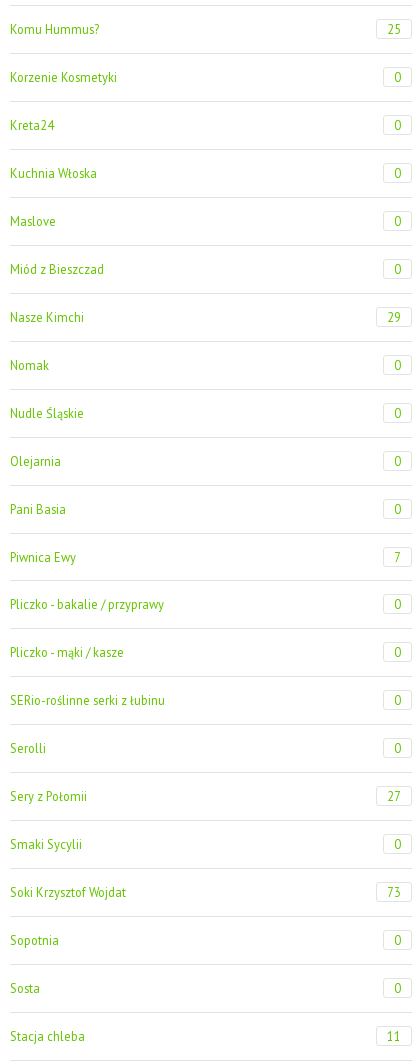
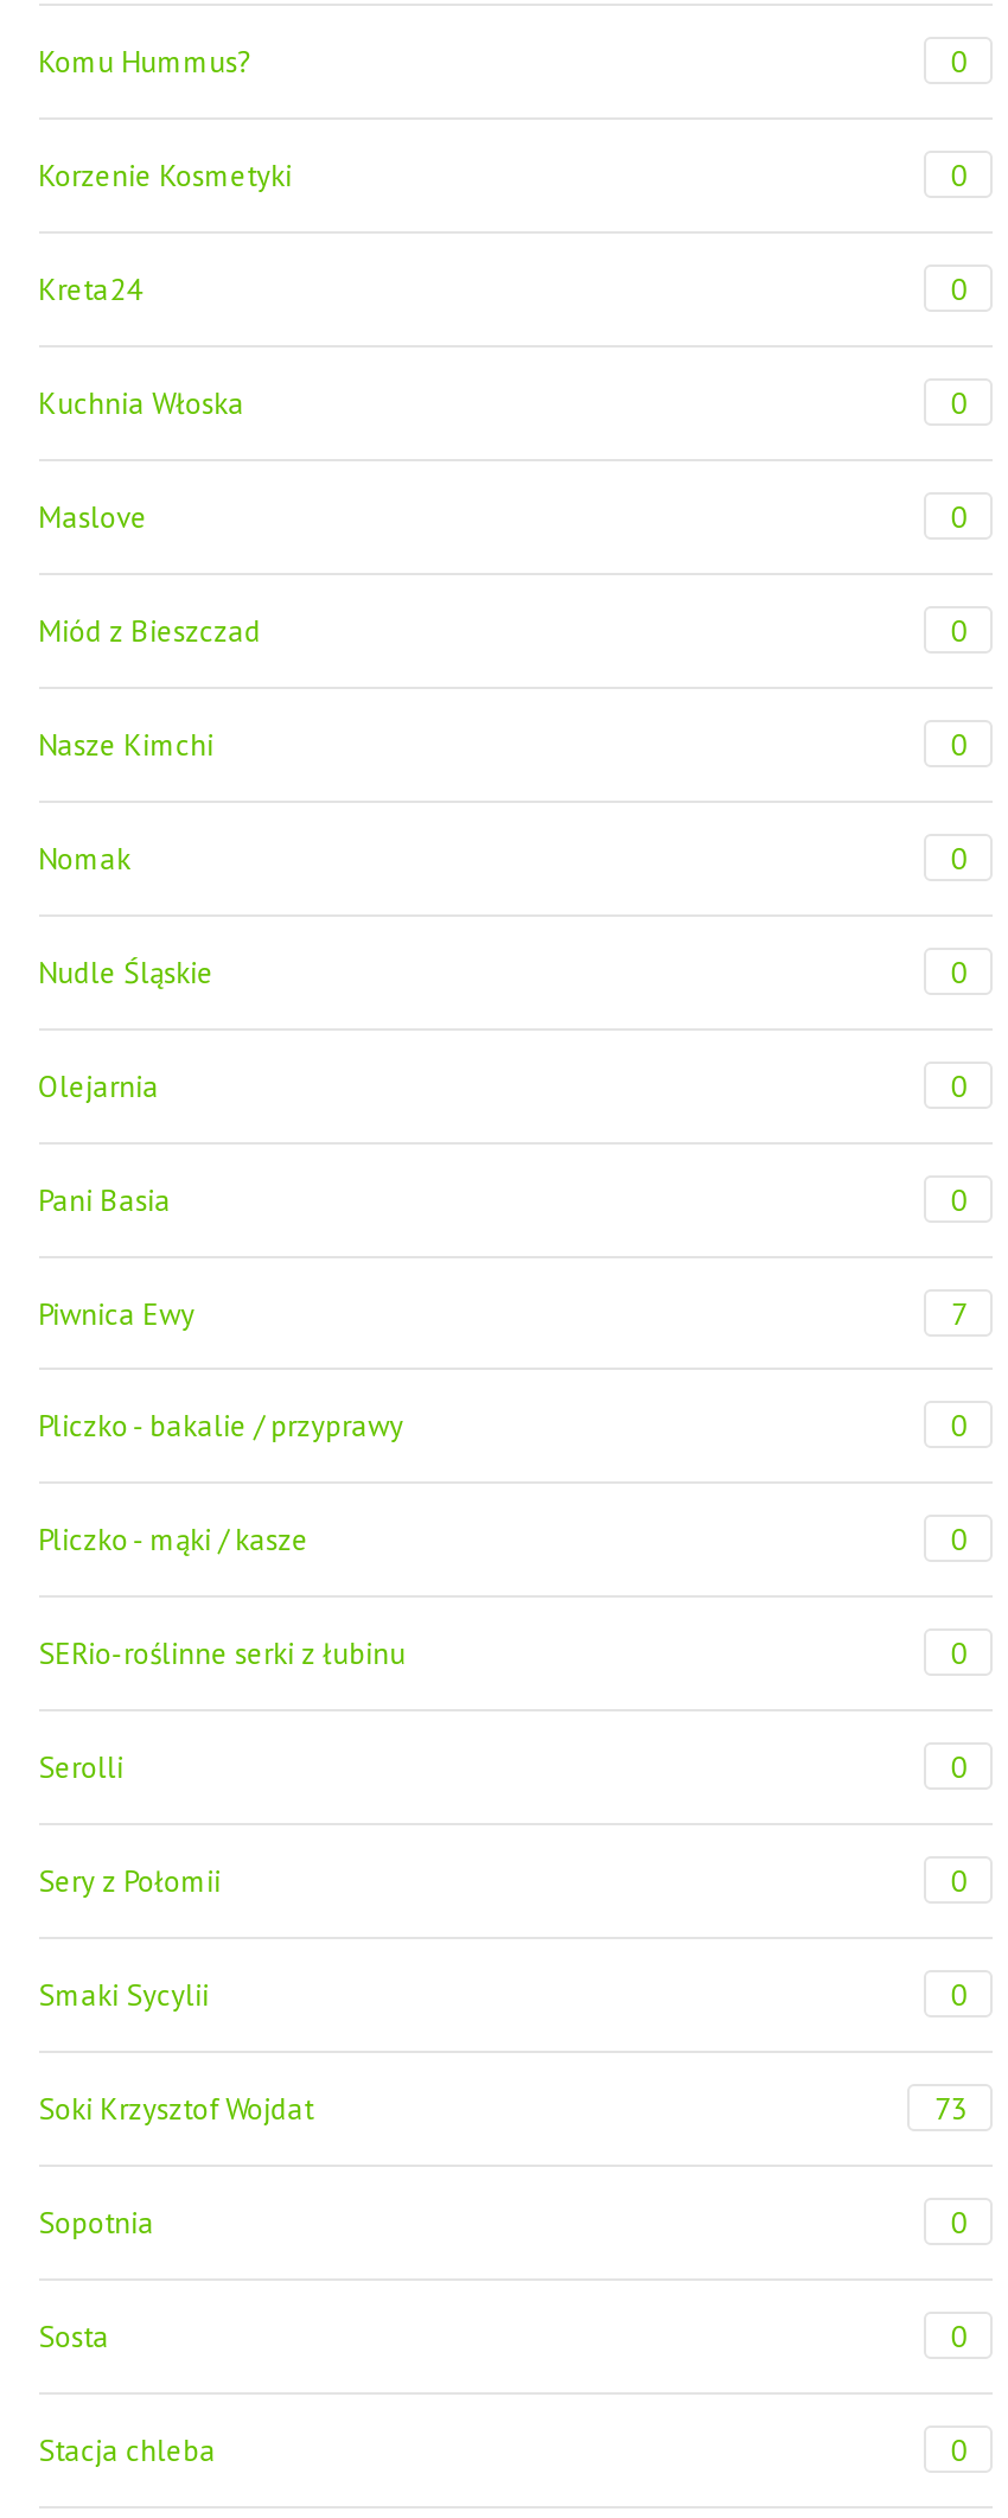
[387,21,401,37] 25 -> [951,42,967,80] 0
[387,309,401,325] 29 -> [951,724,967,762] 0
[387,788,401,804] 27 -> [951,1861,967,1899] 0
[387,1028,401,1044] 11 -> [951,2430,967,2468] 0

